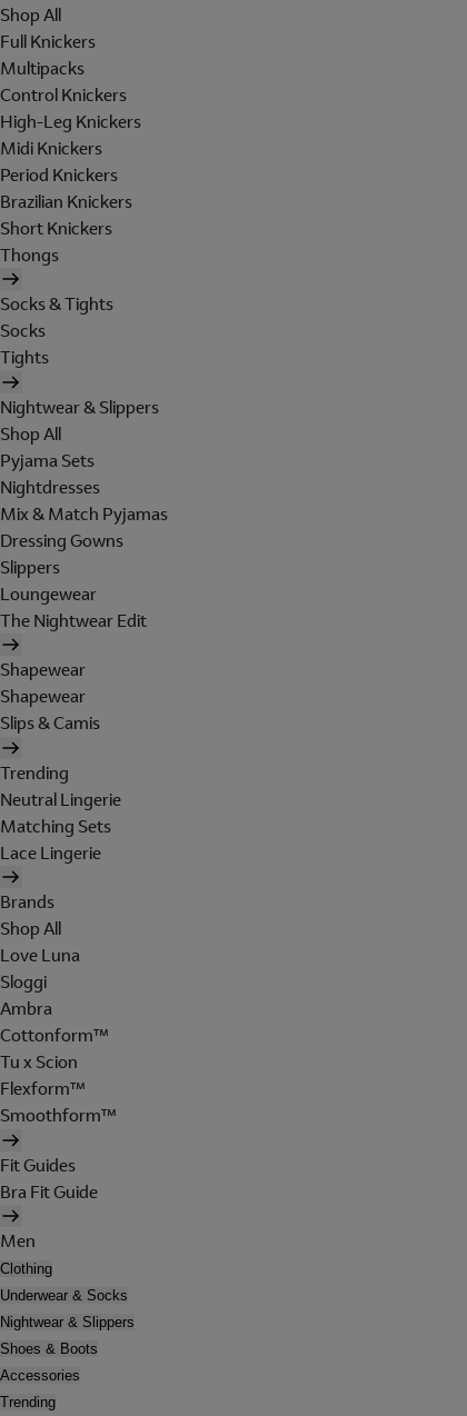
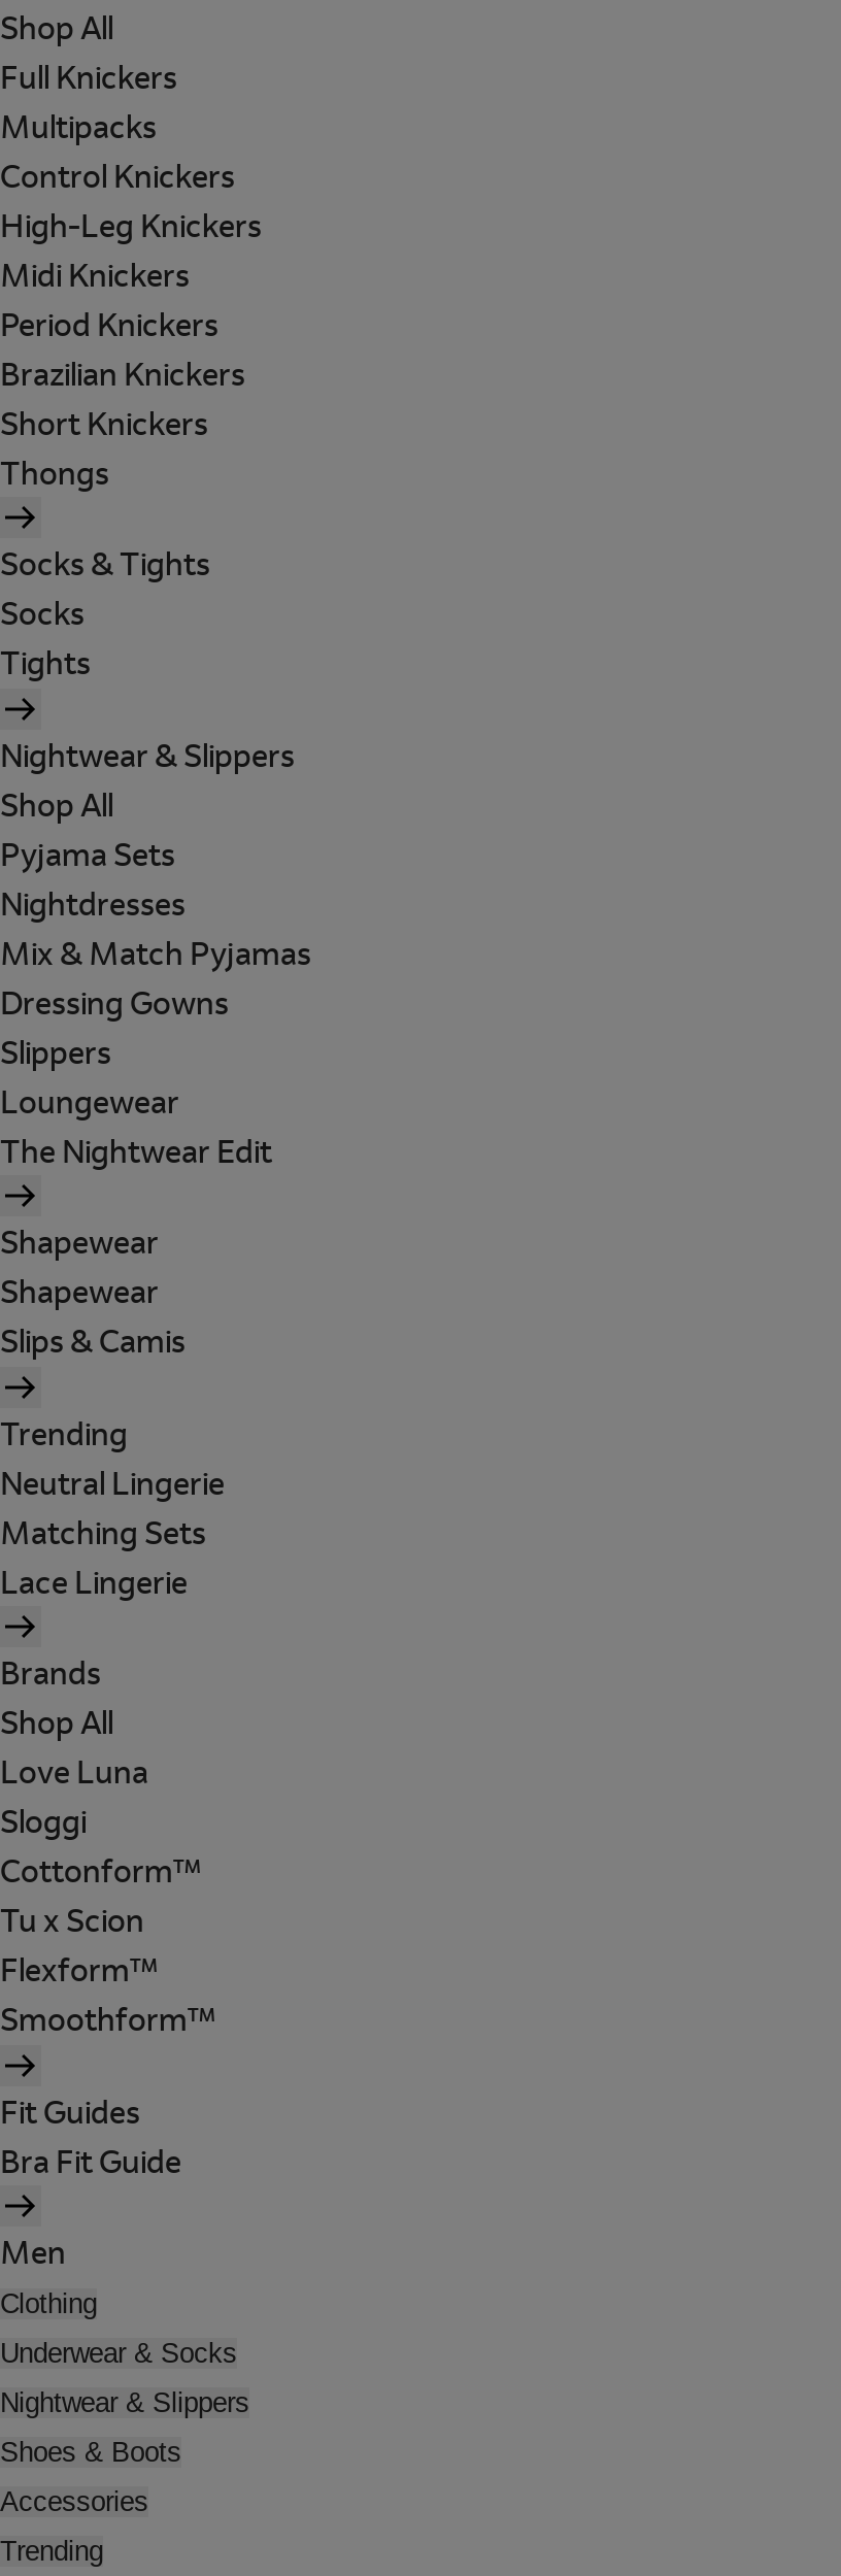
[0,997,52,1019] Ambra -> none

